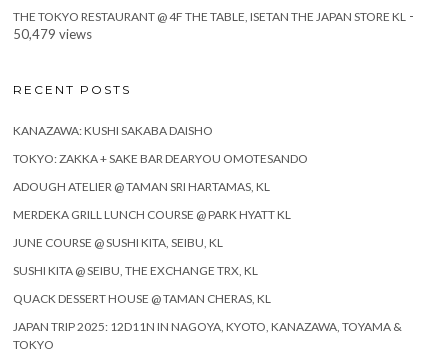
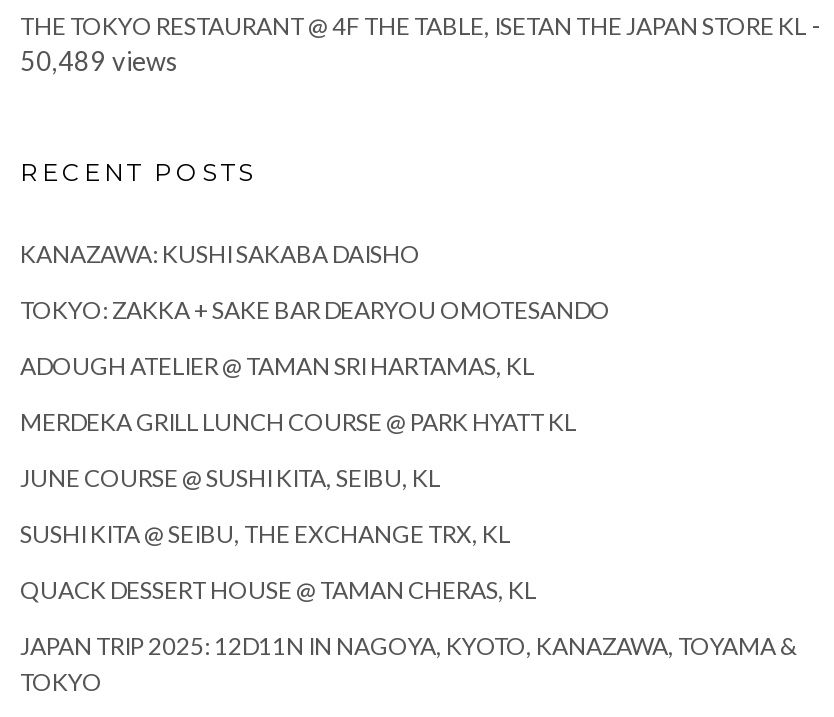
[13,26,92,42] 50,479 views -> [20,46,178,78] 50,489 views

